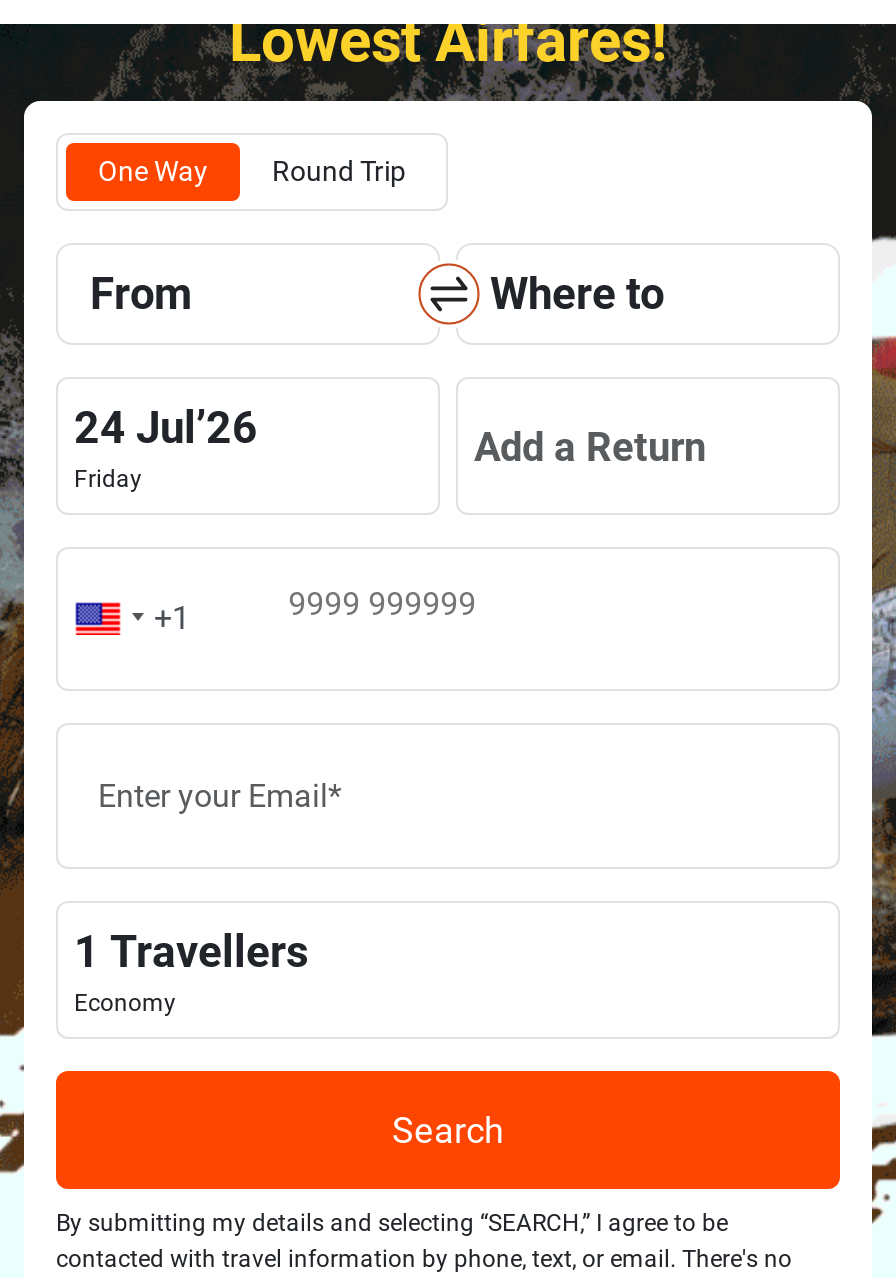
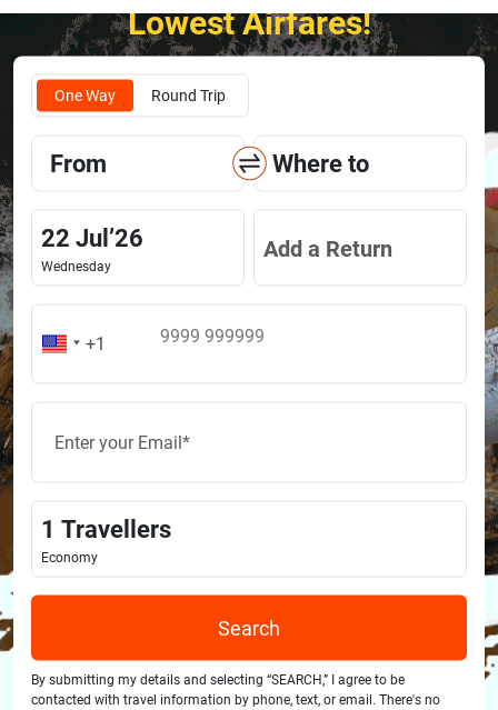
[74,403,258,493] 24 Jul’26 | Friday -> [41,224,143,274] 22 Jul’26 | Wednesday

